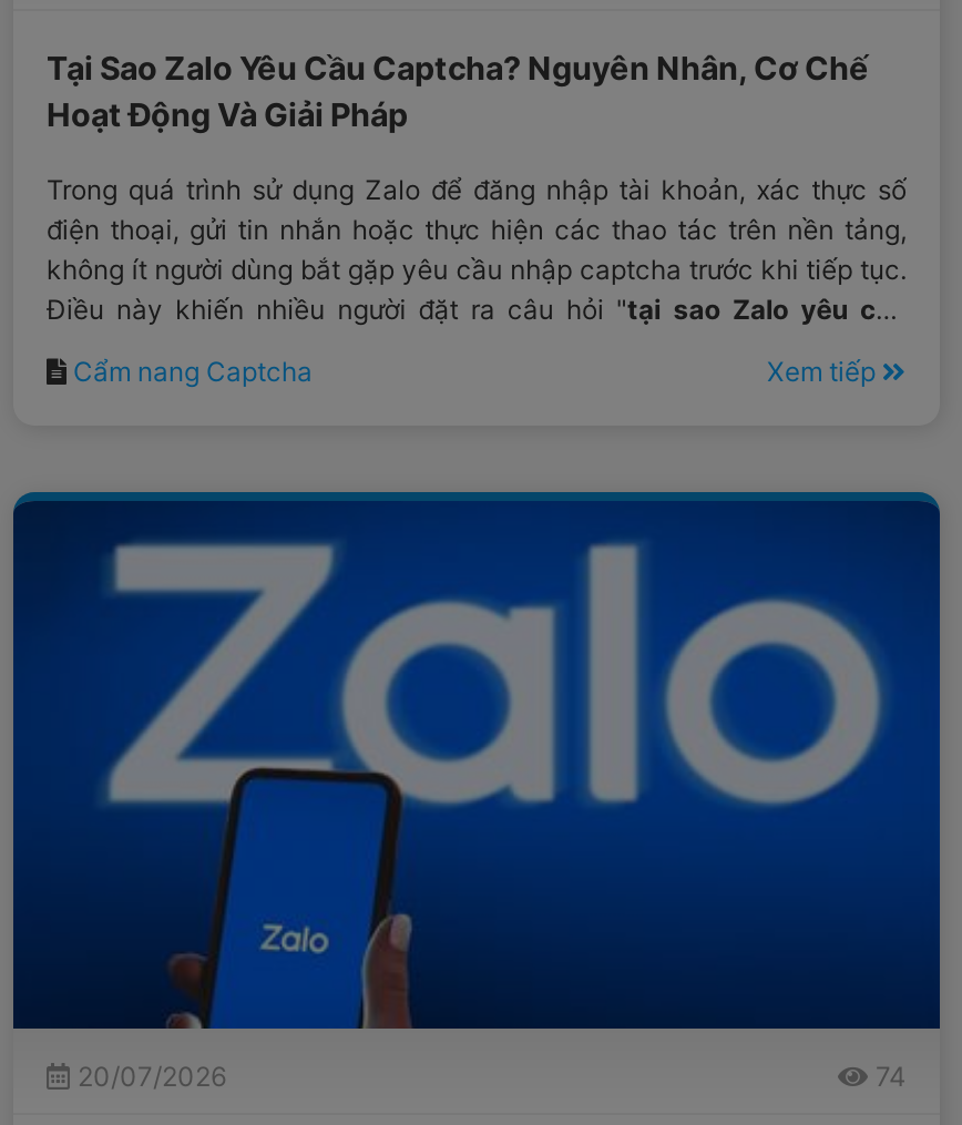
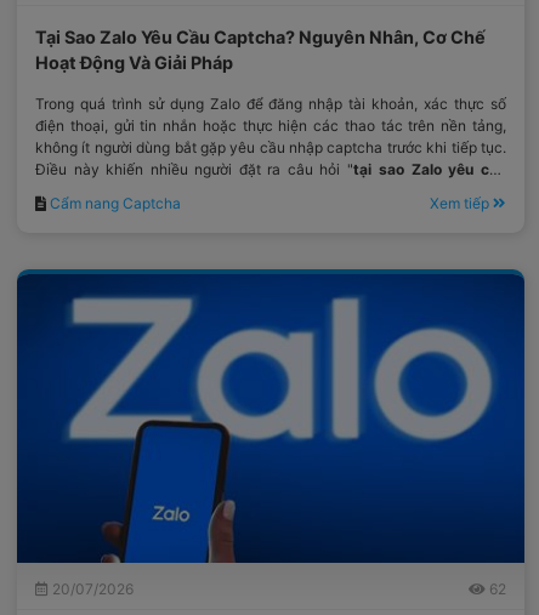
[869,1059,907,1092] 74 -> [486,580,506,598] 62

